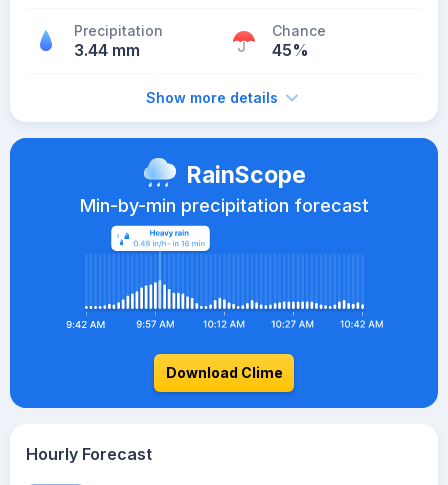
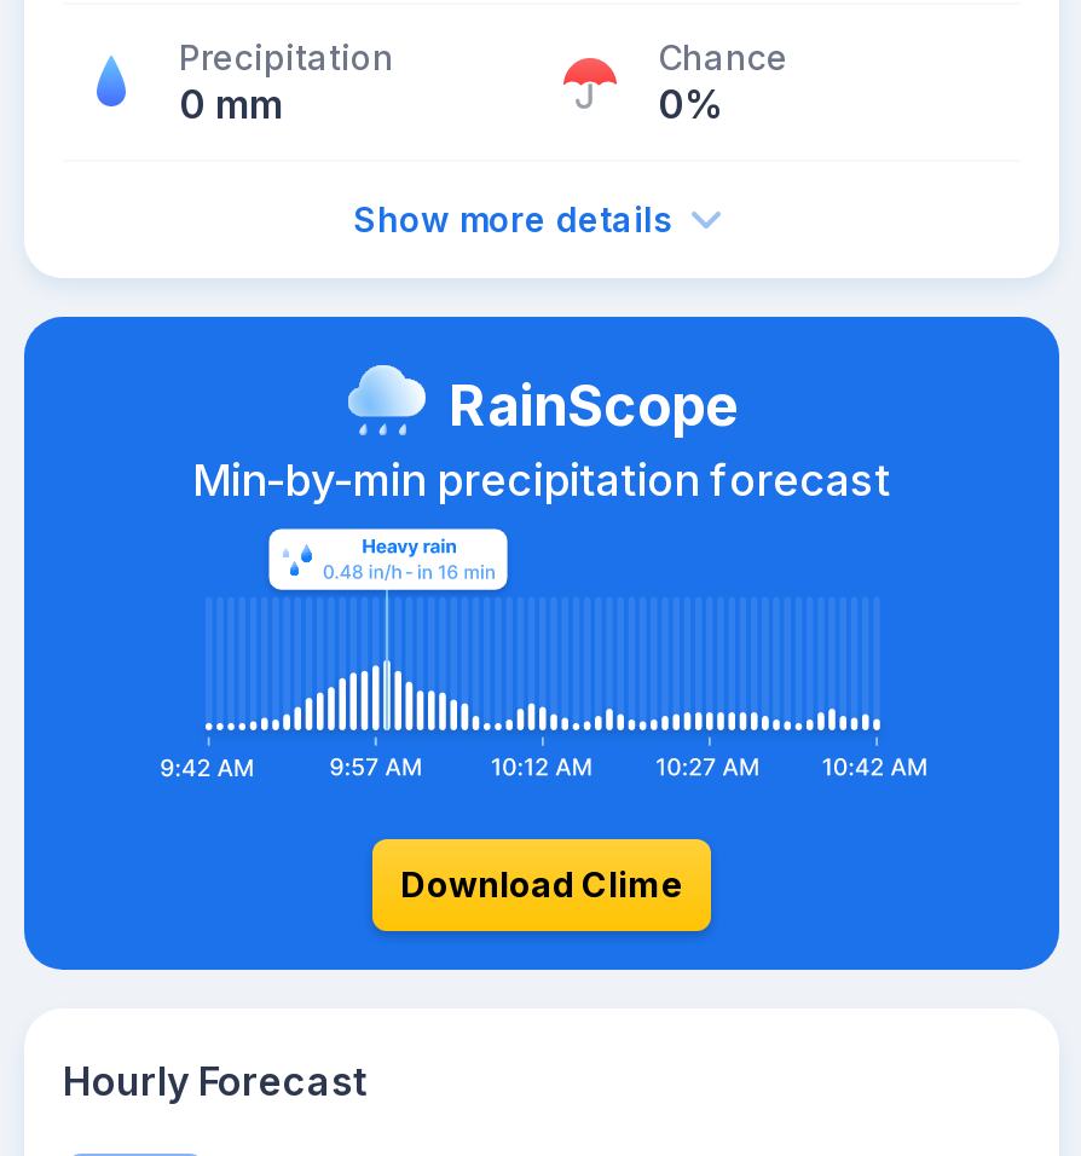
[74,40,140,60] 3.44 mm -> [179,80,283,128] 0 mm
[272,40,309,60] 45% -> [658,80,726,128] 0%

